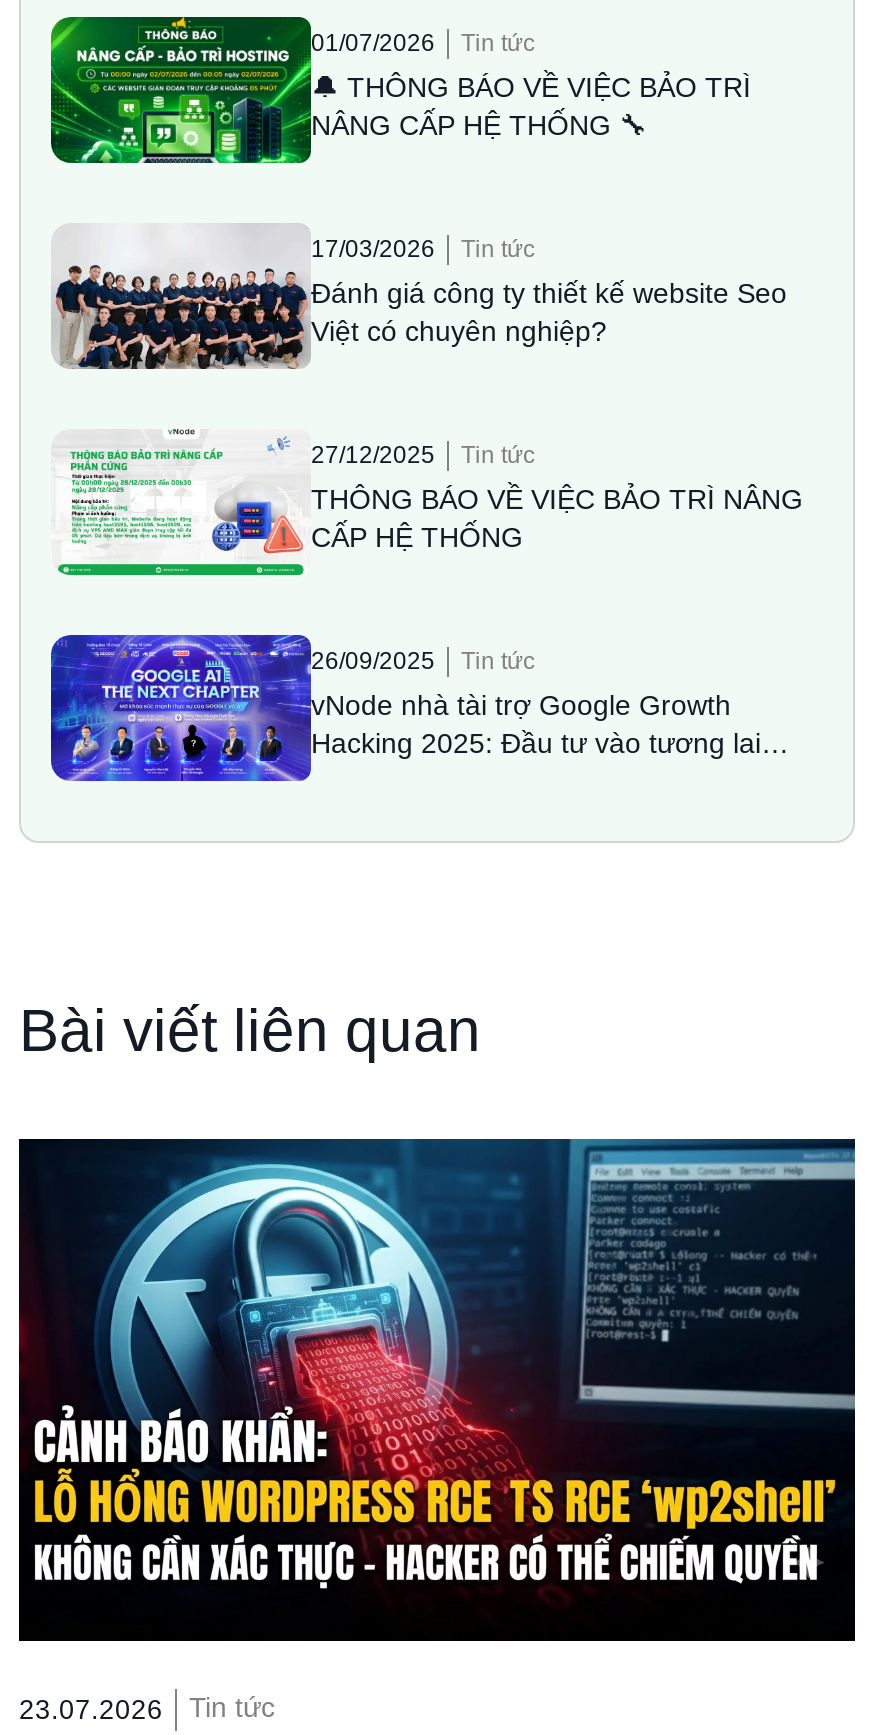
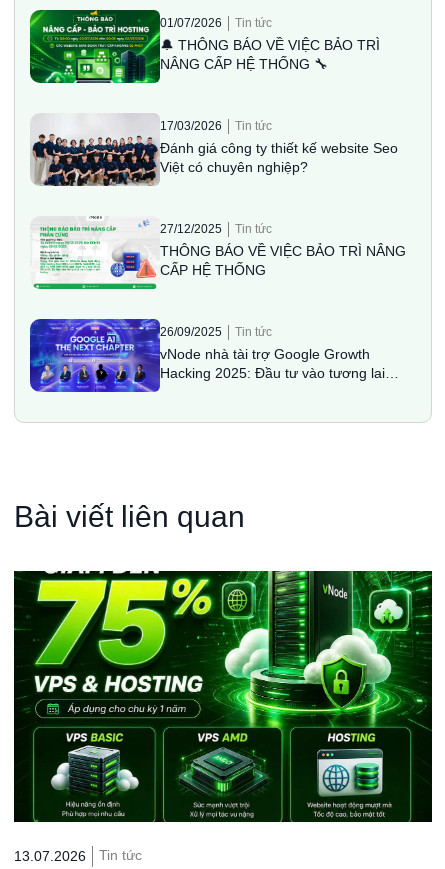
[19,1137,857,1725] [image] | 23.07.2026 Tin tức -> [14,570,433,864] [image] | 13.07.2026 Tin tức

